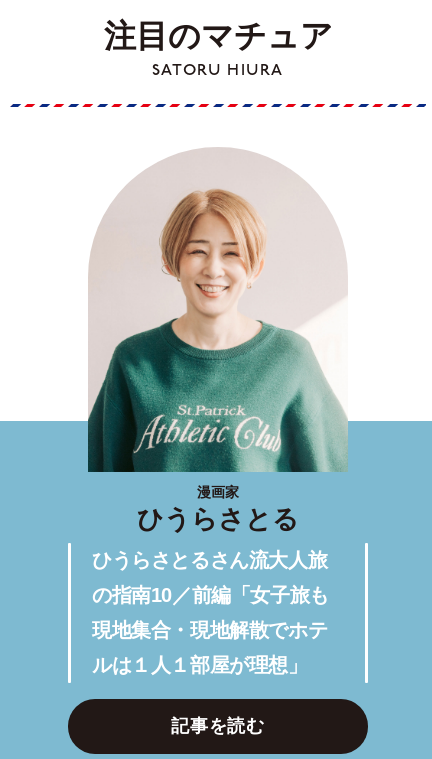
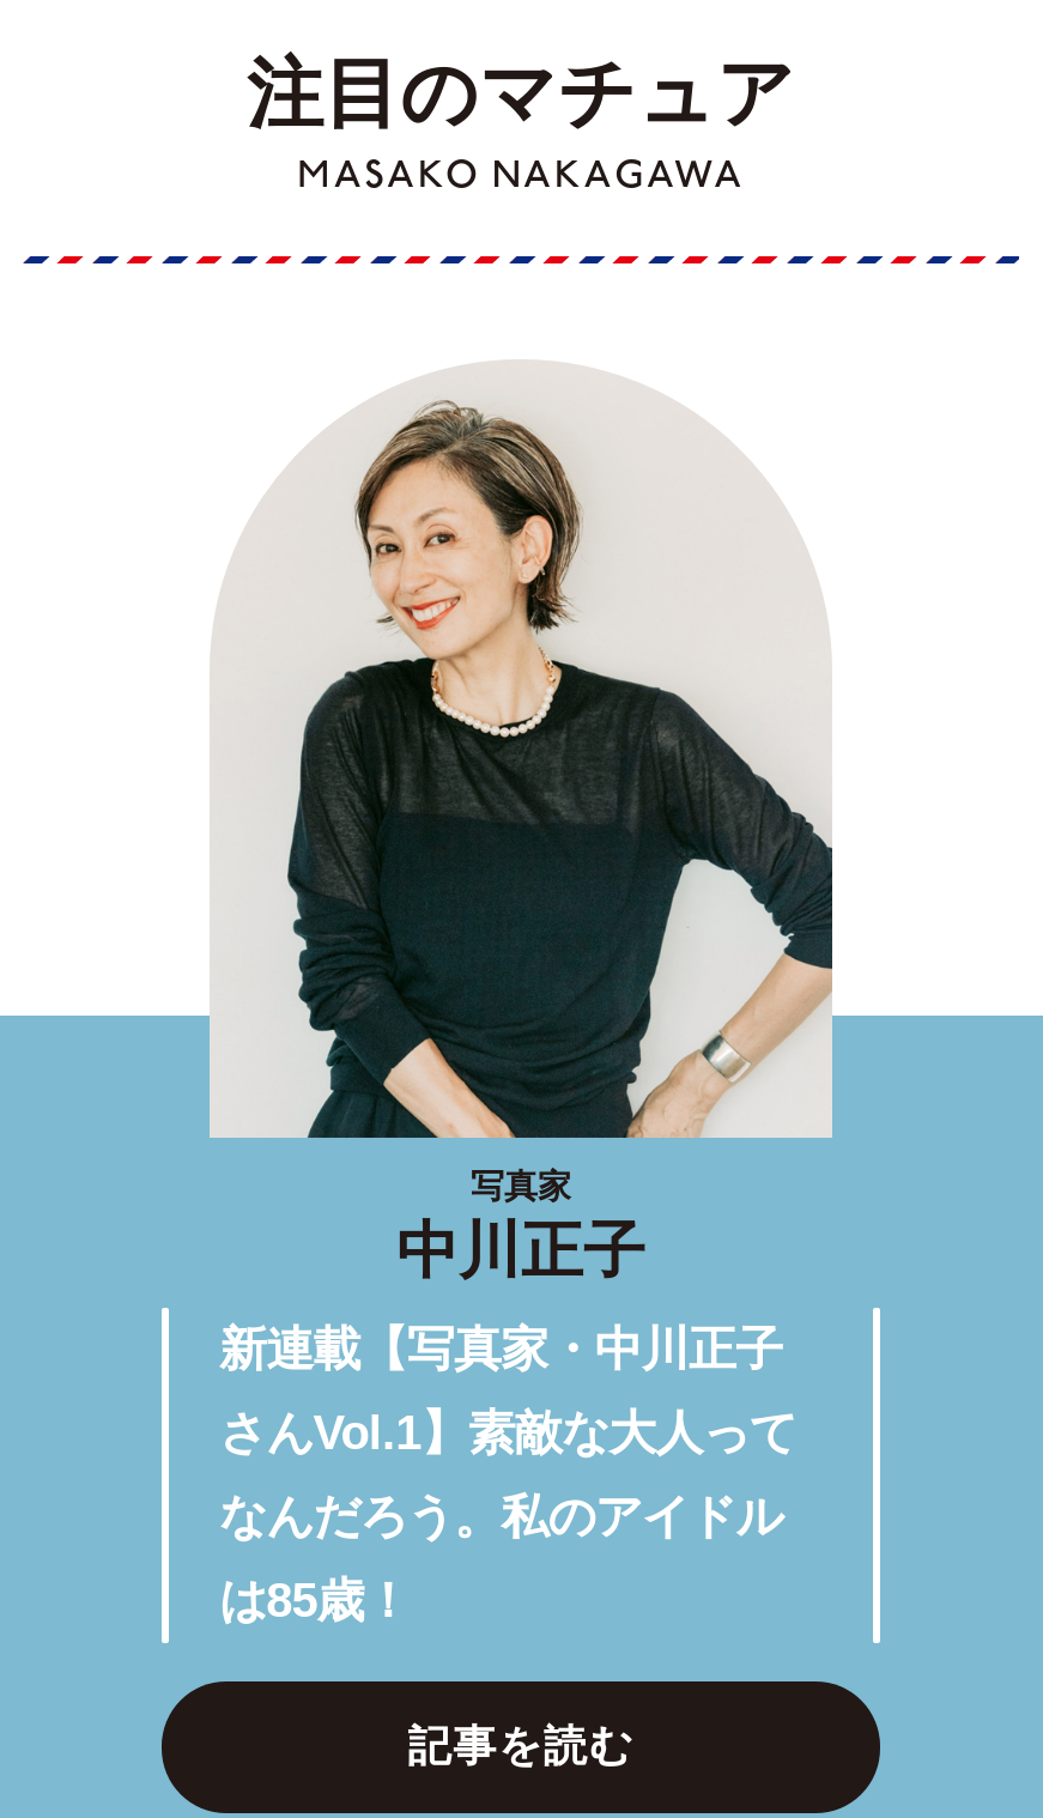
[152,61,284,80] SATORU HIURA -> [297,153,745,198] MASAKO NAKAGAWA
[87,165,348,534] [image] | 漫画家 | ひうらさとる -> [207,400,835,1286] [image] | 写真家 | 中川正子
[92,549,327,571] ひうらさとるさん流大人旅 -> [219,1322,782,1374] 新連載【写真家・中川正子
[92,584,329,606] の指南10／前編「女子旅も -> [219,1406,796,1458] さんVol.1】素敵な大人って
[92,619,327,641] 現地集合・現地解散でホテ -> [219,1489,782,1542] なんだろう。私のアイドル
[92,654,308,676] ルは１人１部屋が理想」 -> [219,1573,411,1626] は85歳！

